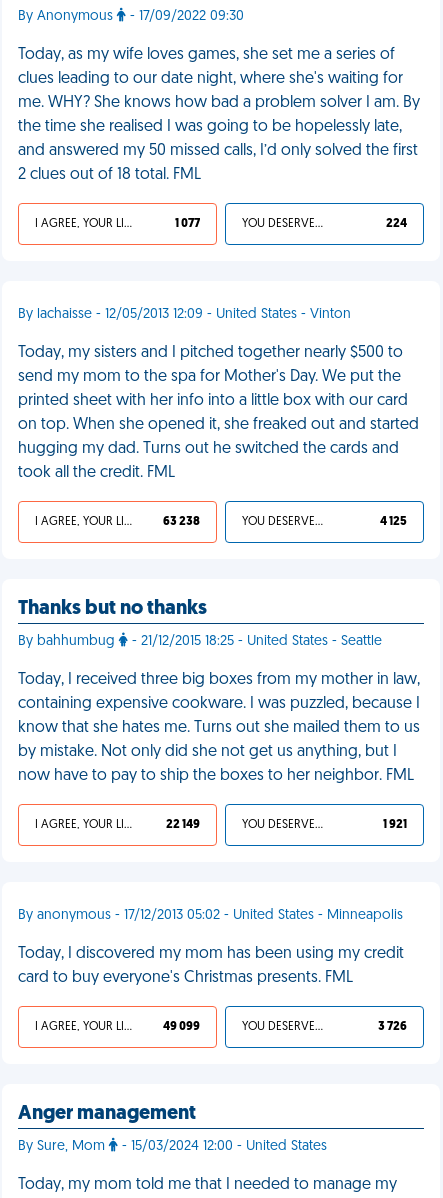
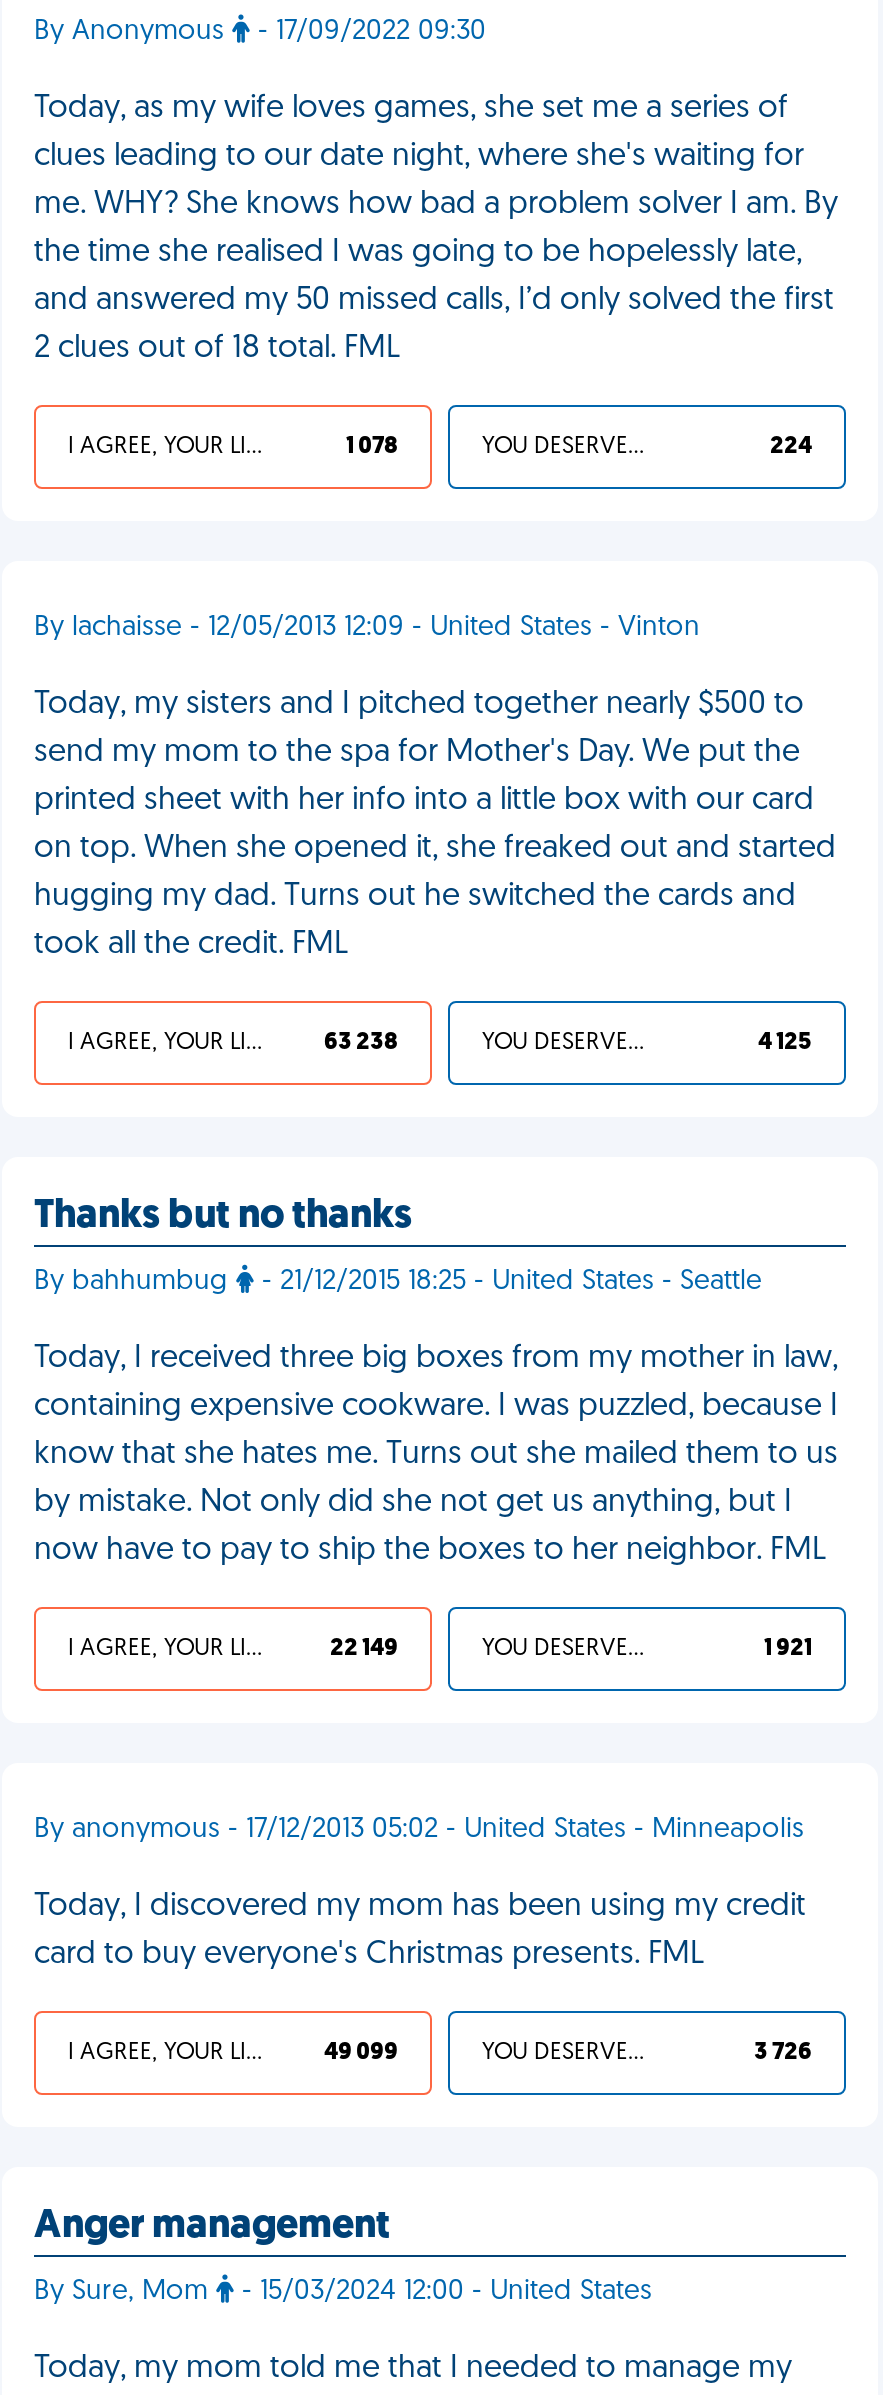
[175,218,200,230] 1 077 -> [346,435,398,459] 1 078

